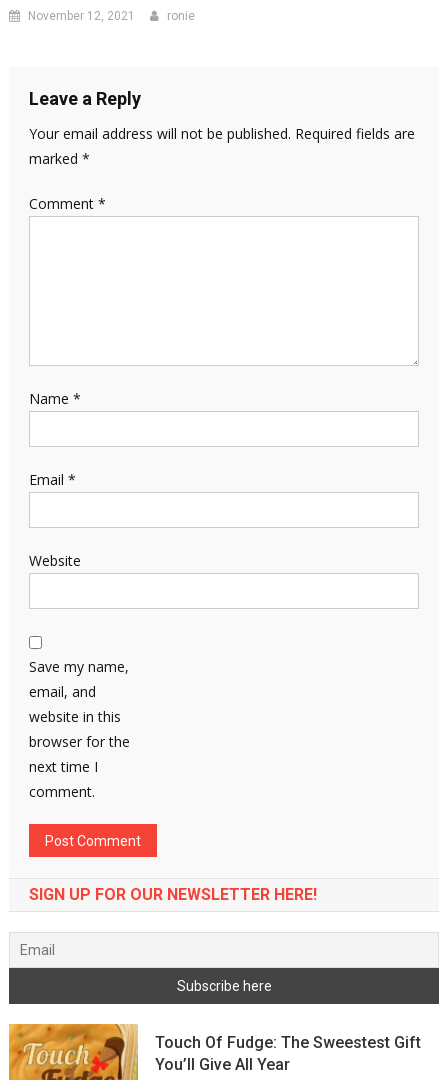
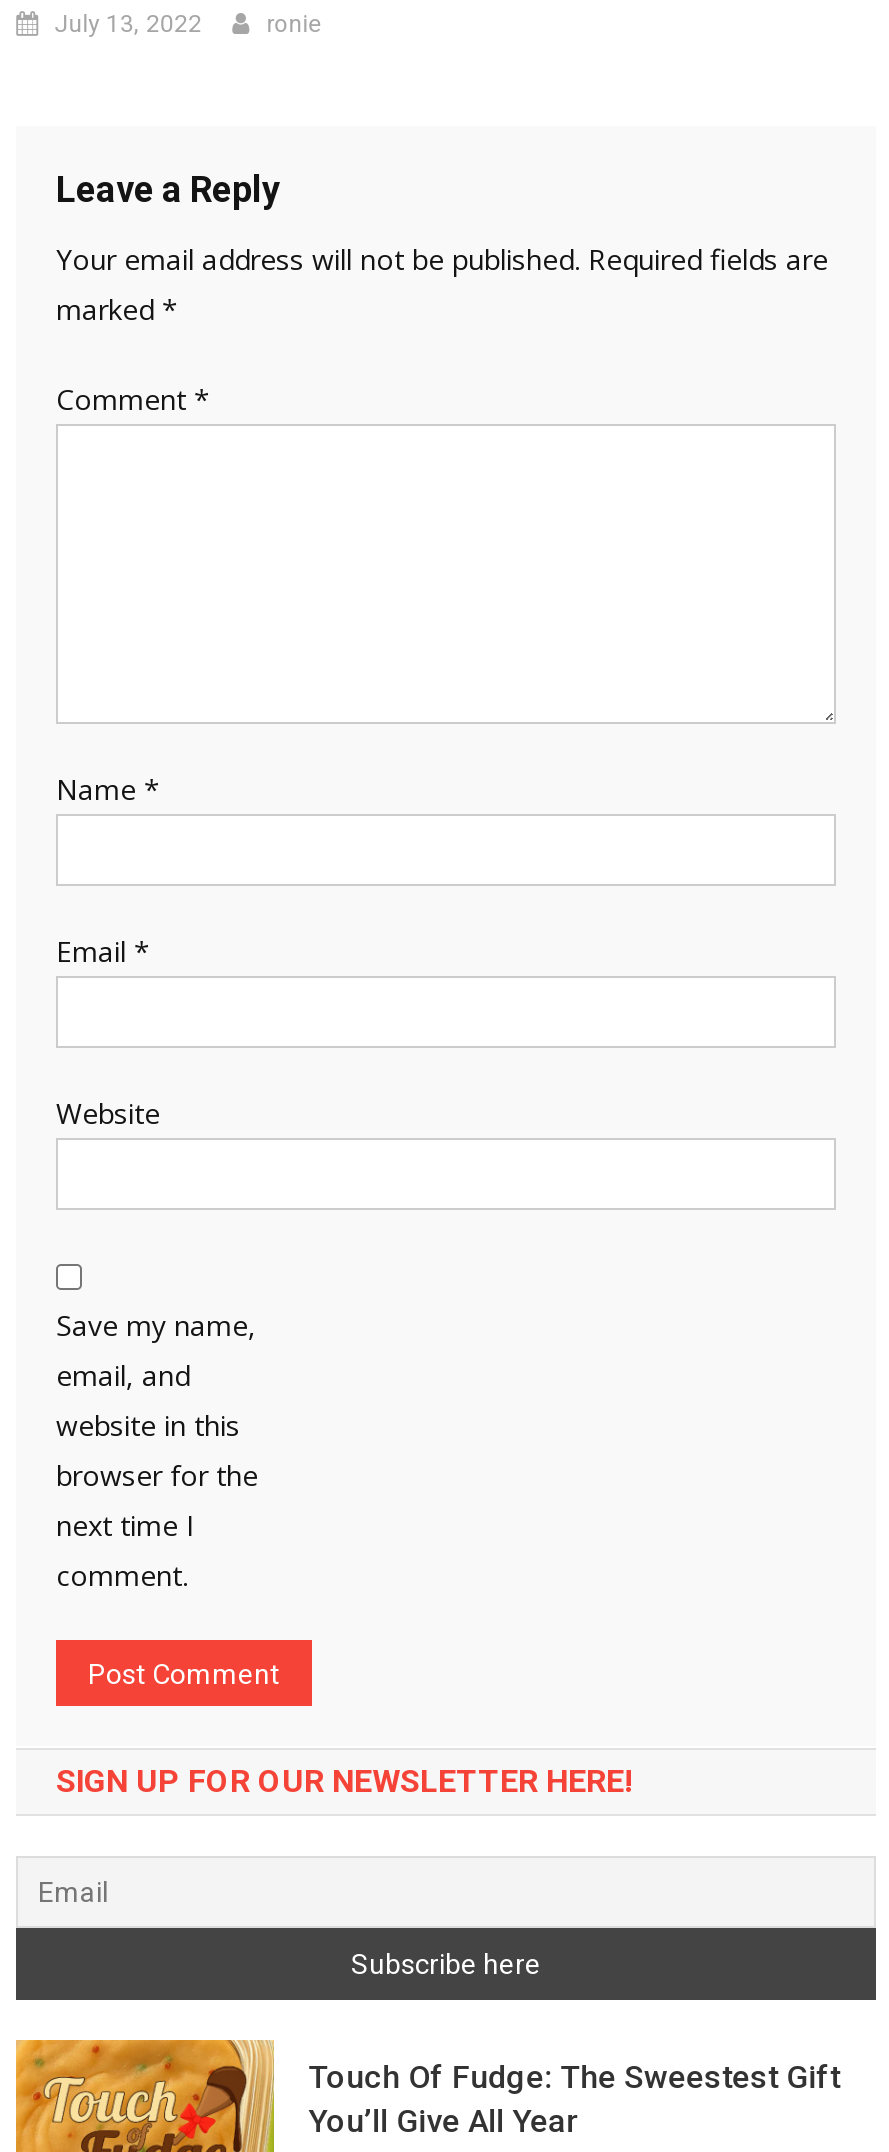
[28,9,135,23] November 12, 2021 -> [54,9,202,37] July 13, 2022

